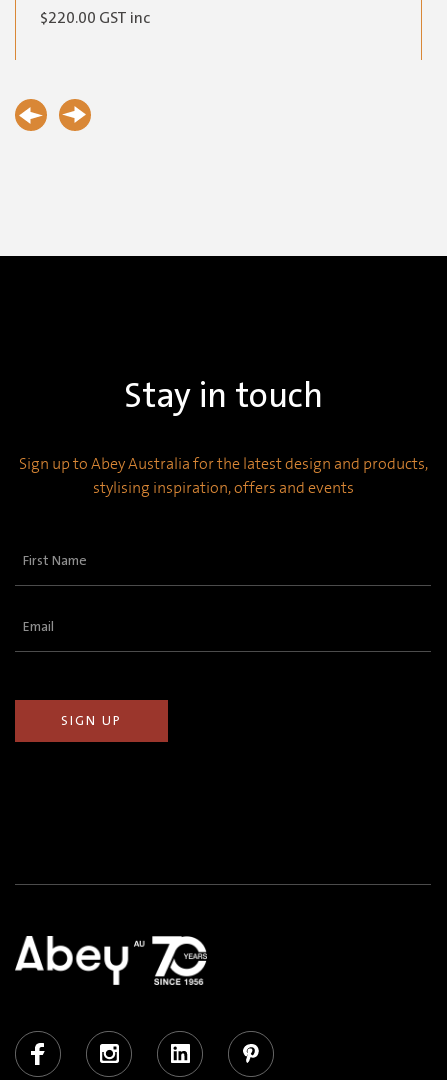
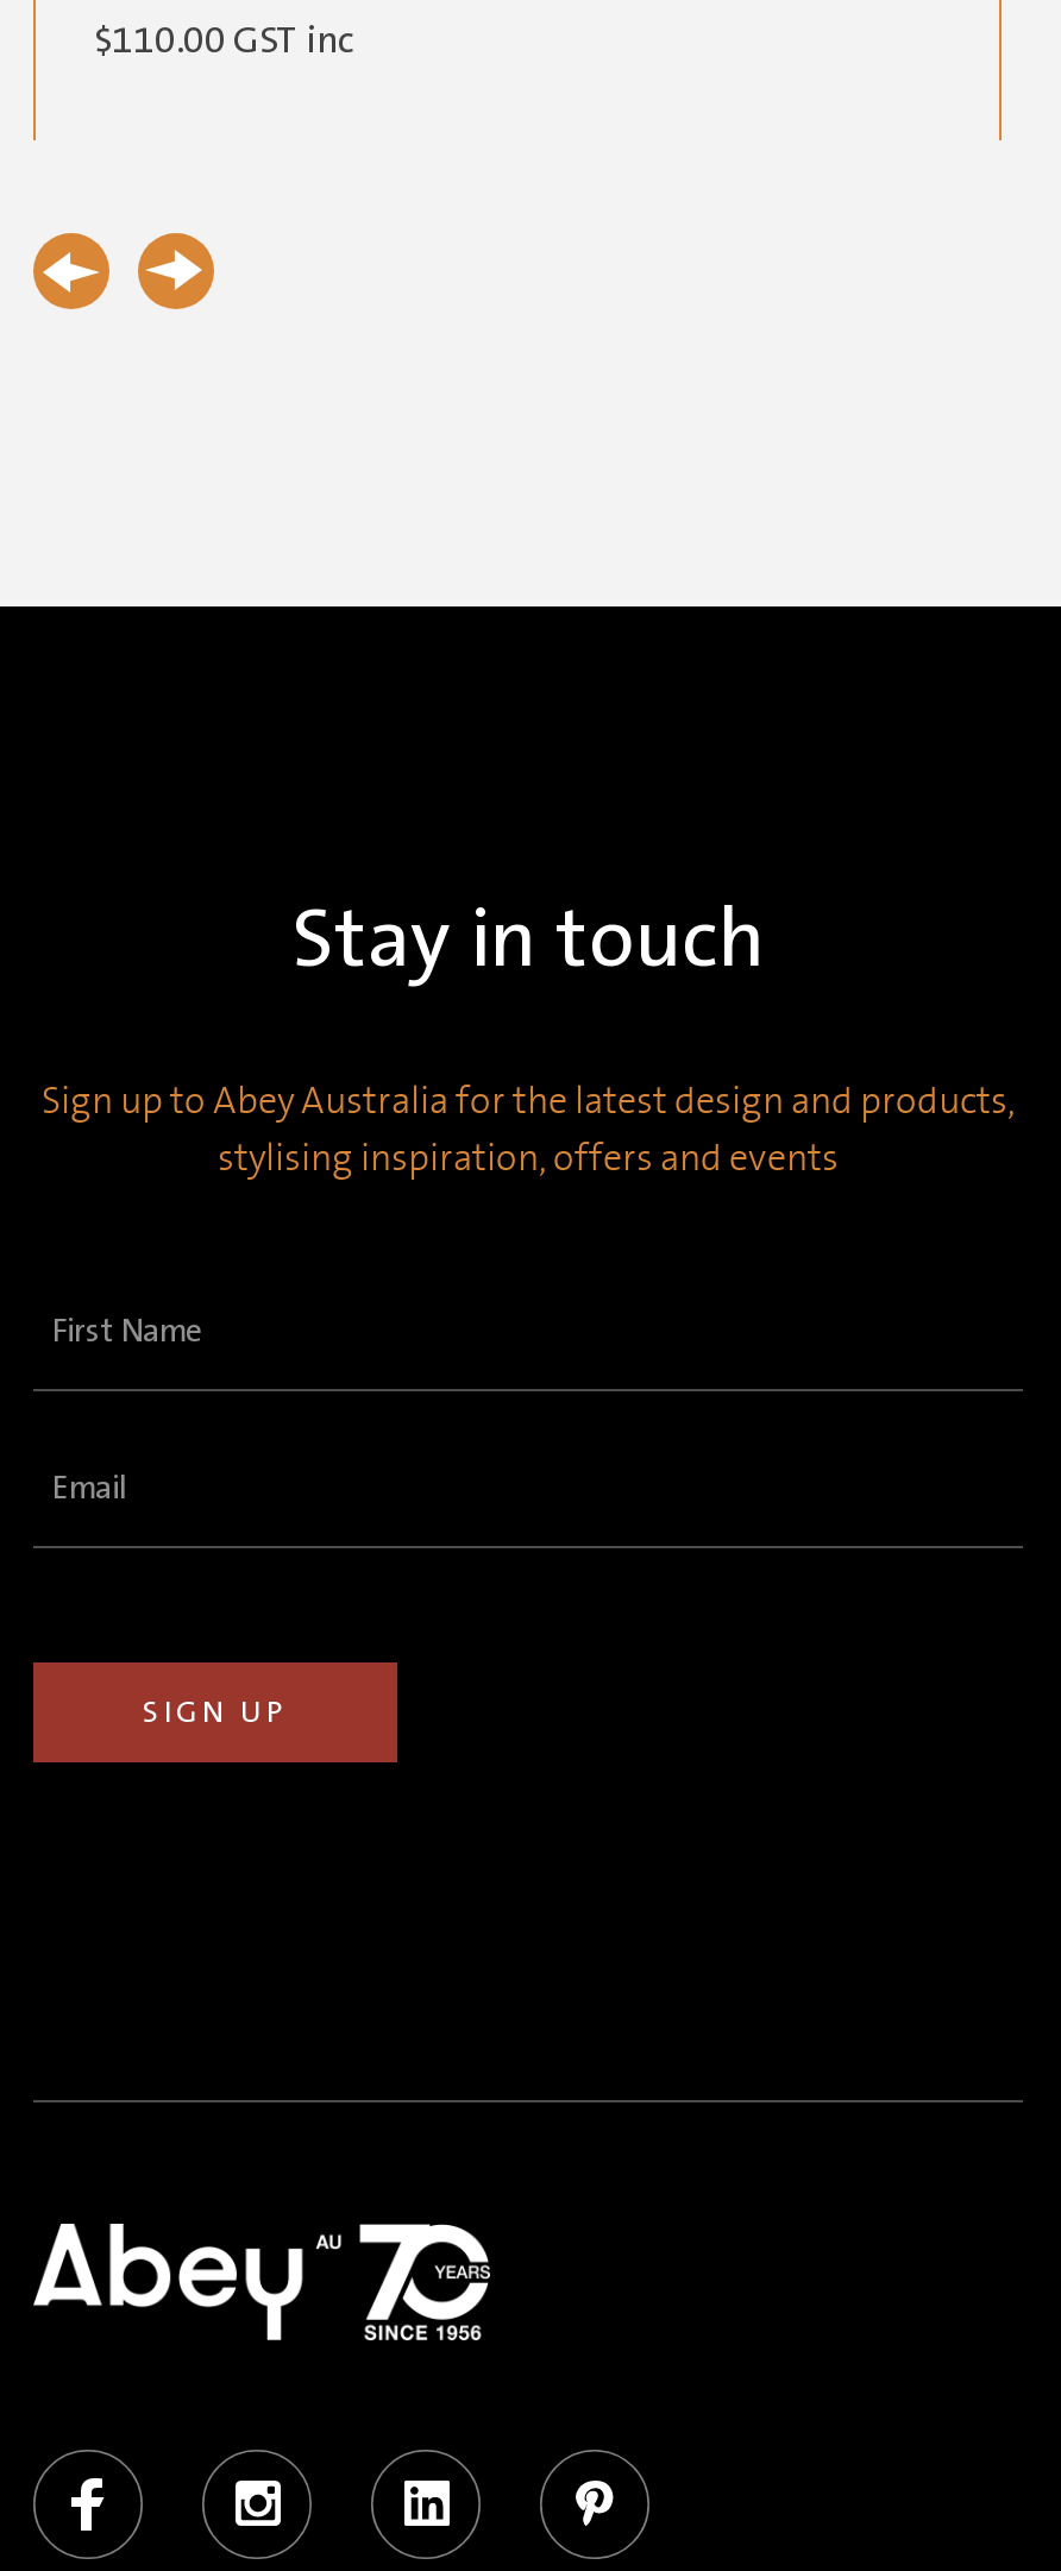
[40,9,150,27] $220.00 GST inc -> [93,19,354,62] $110.00 GST inc

